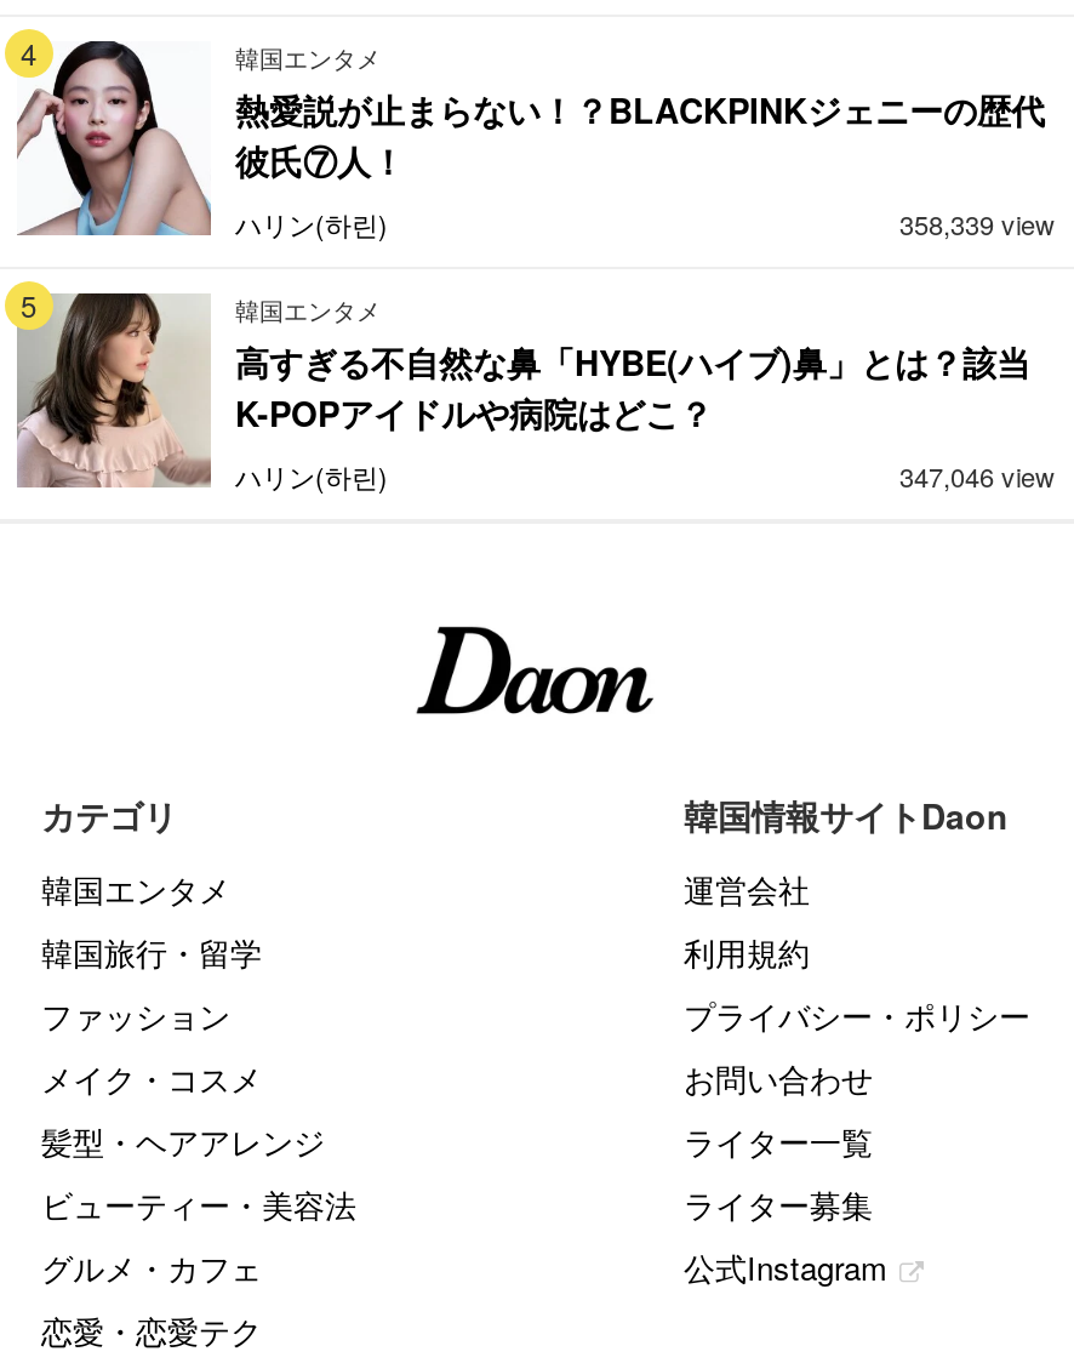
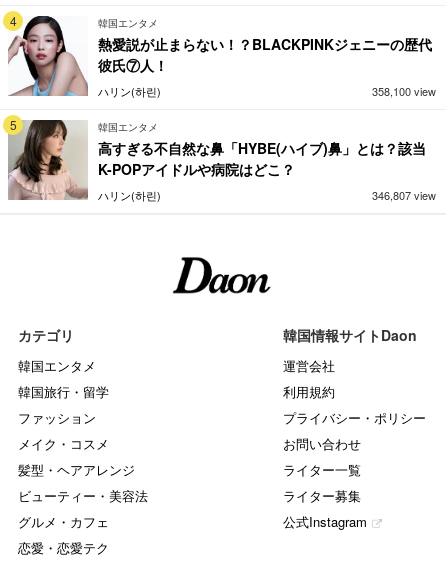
[899,204,1055,243] 358,339 view -> [372,83,436,99] 358,100 view
[899,456,1055,495] 347,046 view -> [372,187,436,203] 346,807 view

